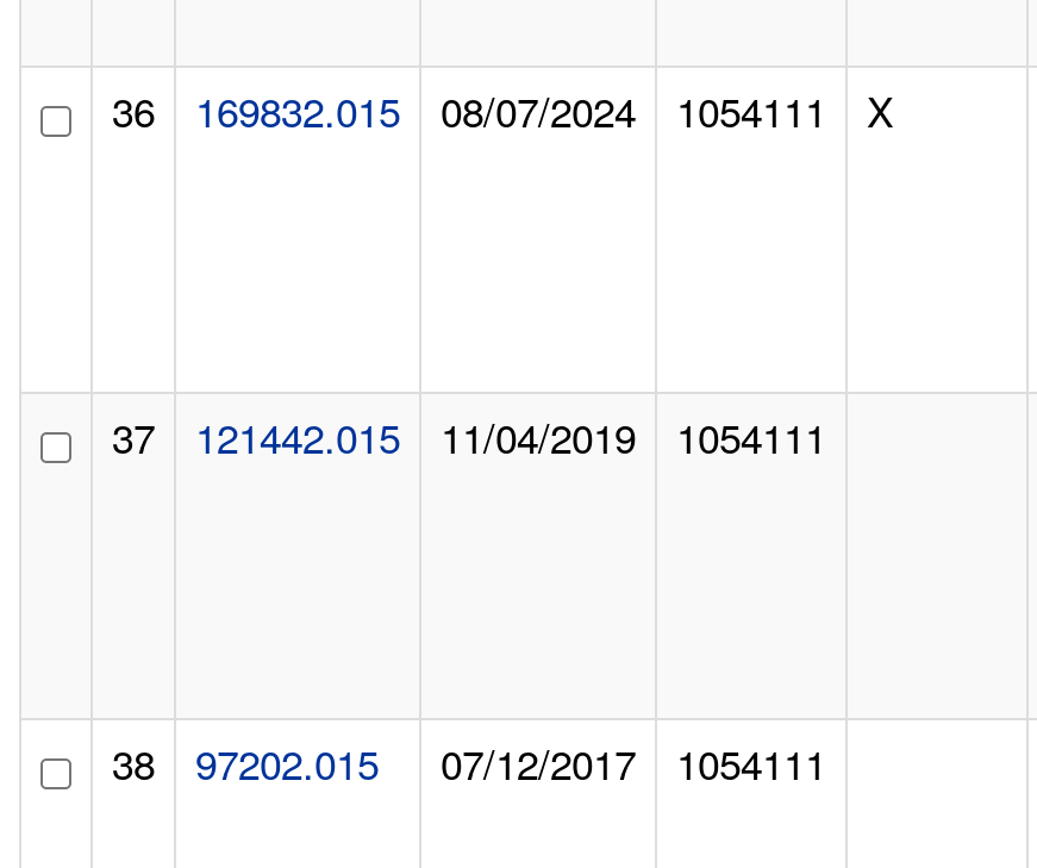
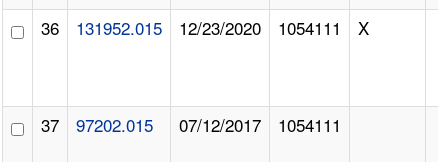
[195,80,400,139] 169832.015 -> [76,15,162,40] 131952.015
[441,80,636,139] 08/07/2024 -> [179,15,261,40] 12/23/2020
[195,406,826,465] 121442.015 | 11/04/2019 | 1054111 -> none
[112,732,155,792] 38 -> none

